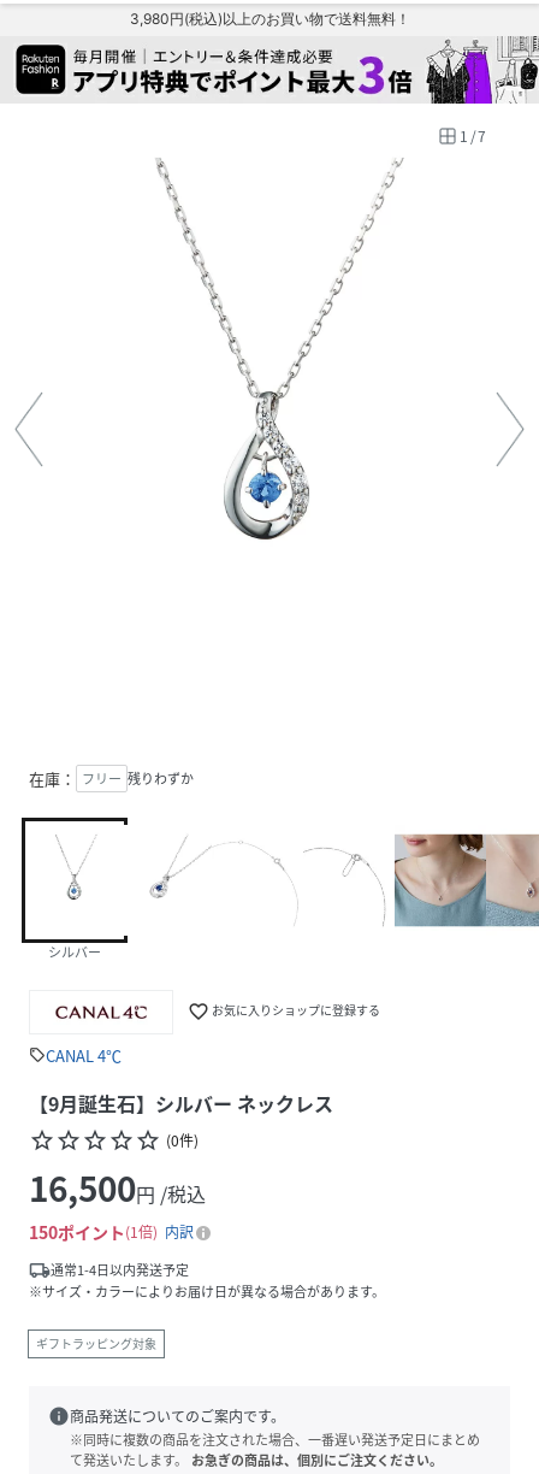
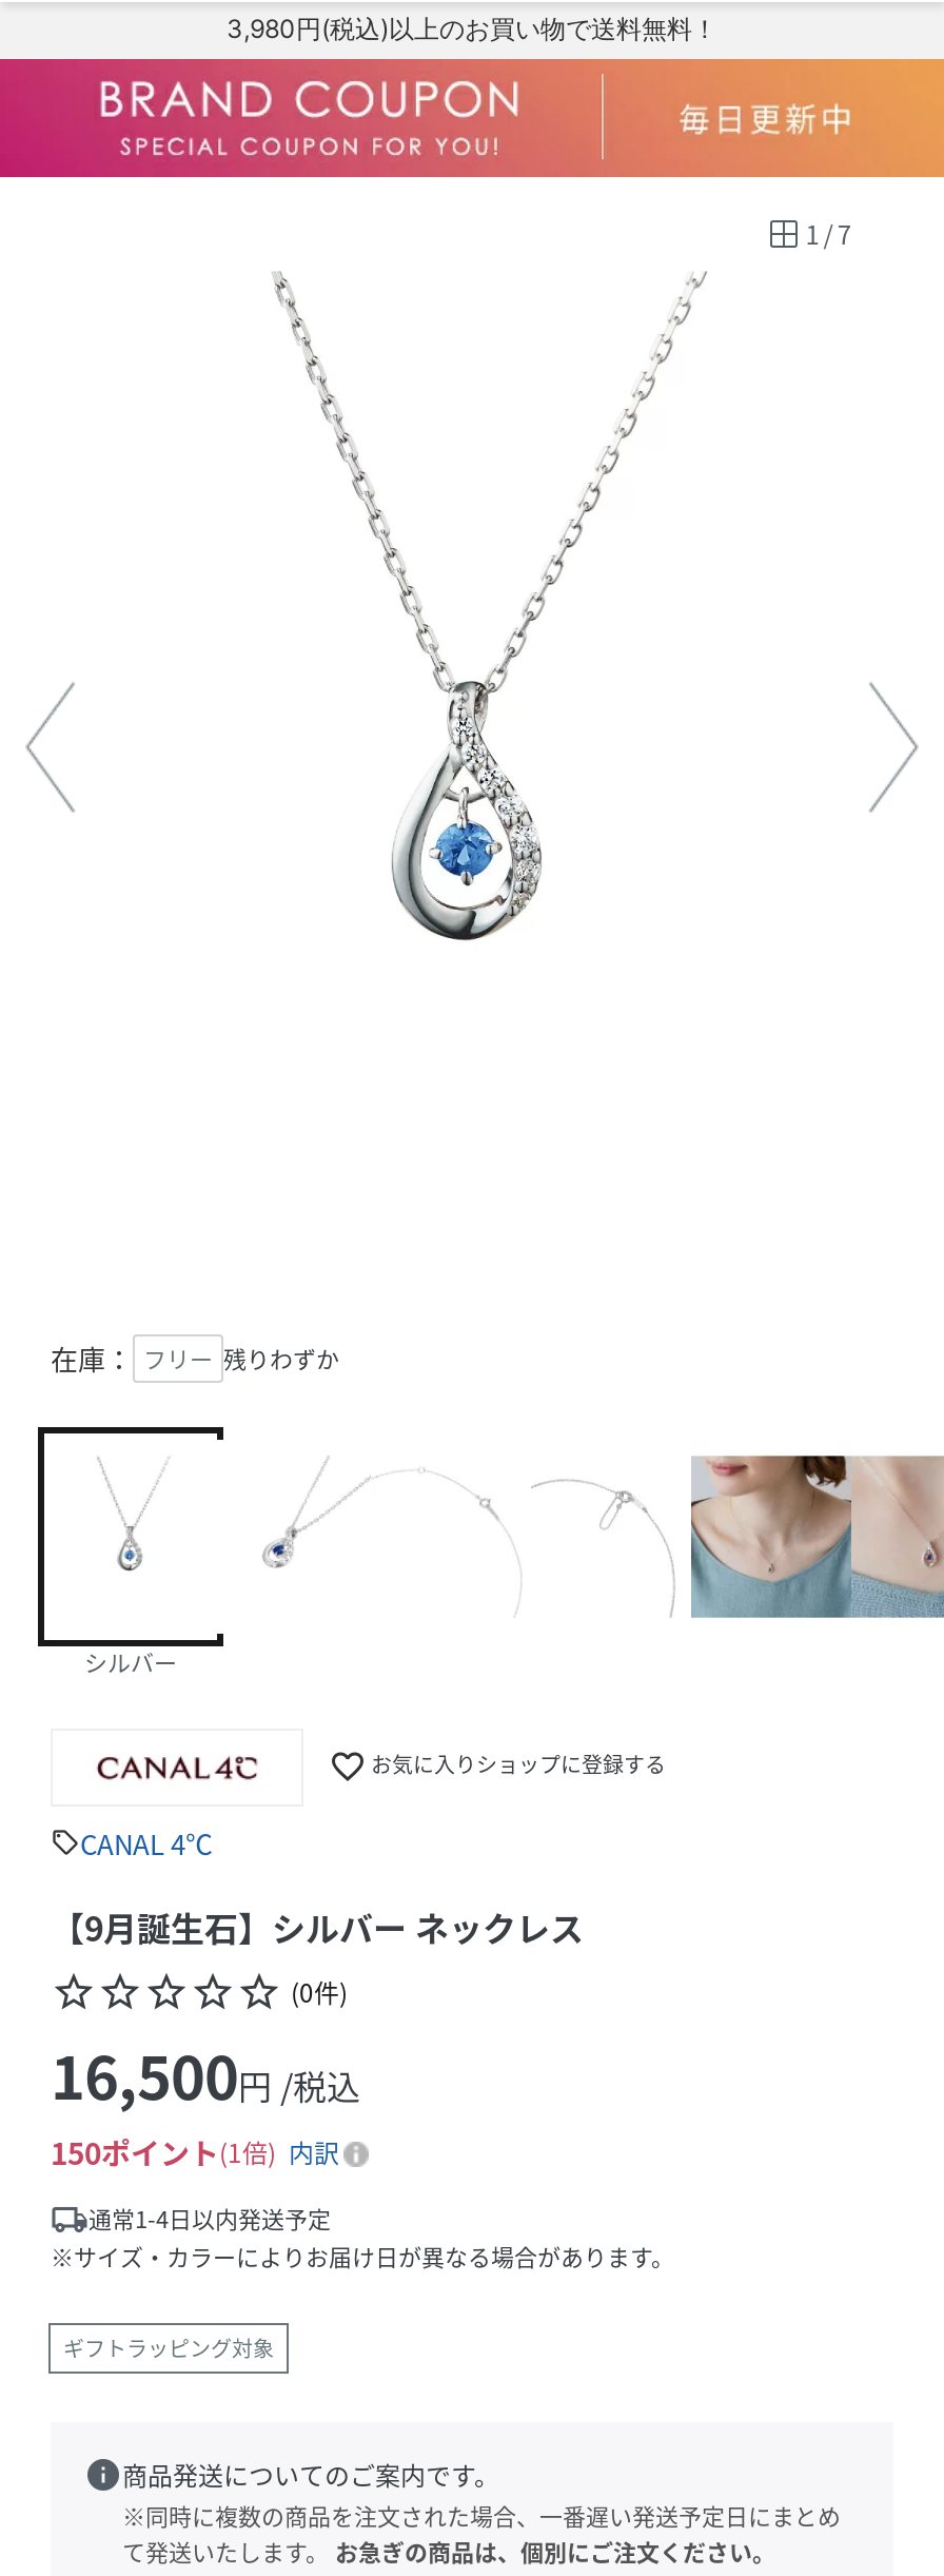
[4,35,535,105] [image] -> [6,57,938,179] [image]

